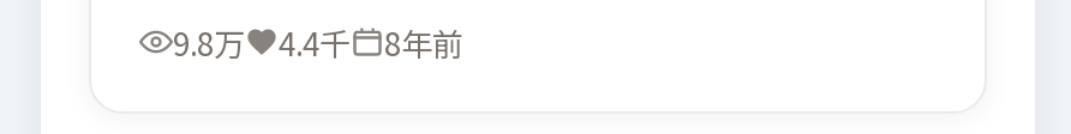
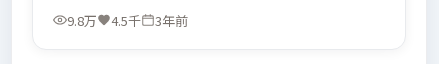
[279,19,351,65] 4.4千 -> [111,11,141,30] 4.5千
[384,19,463,65] 8年前 -> [155,11,188,30] 3年前

